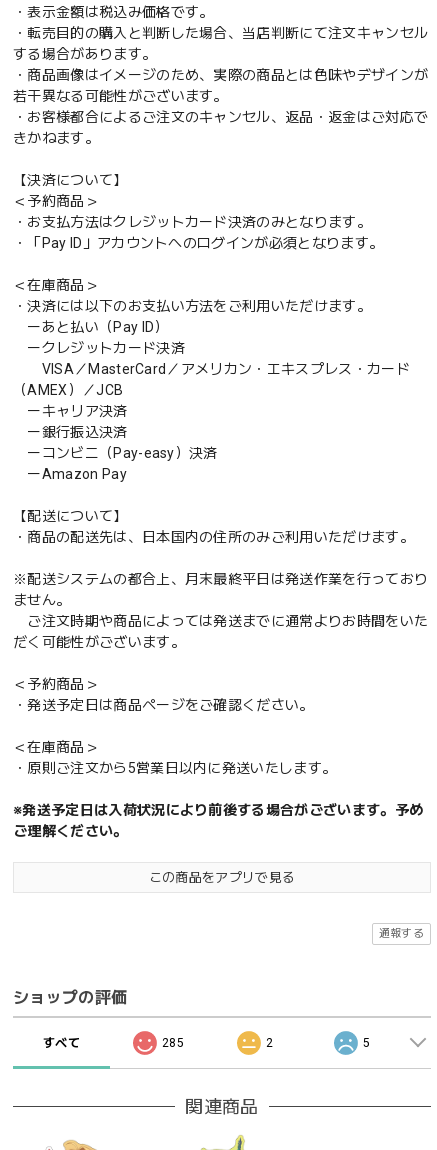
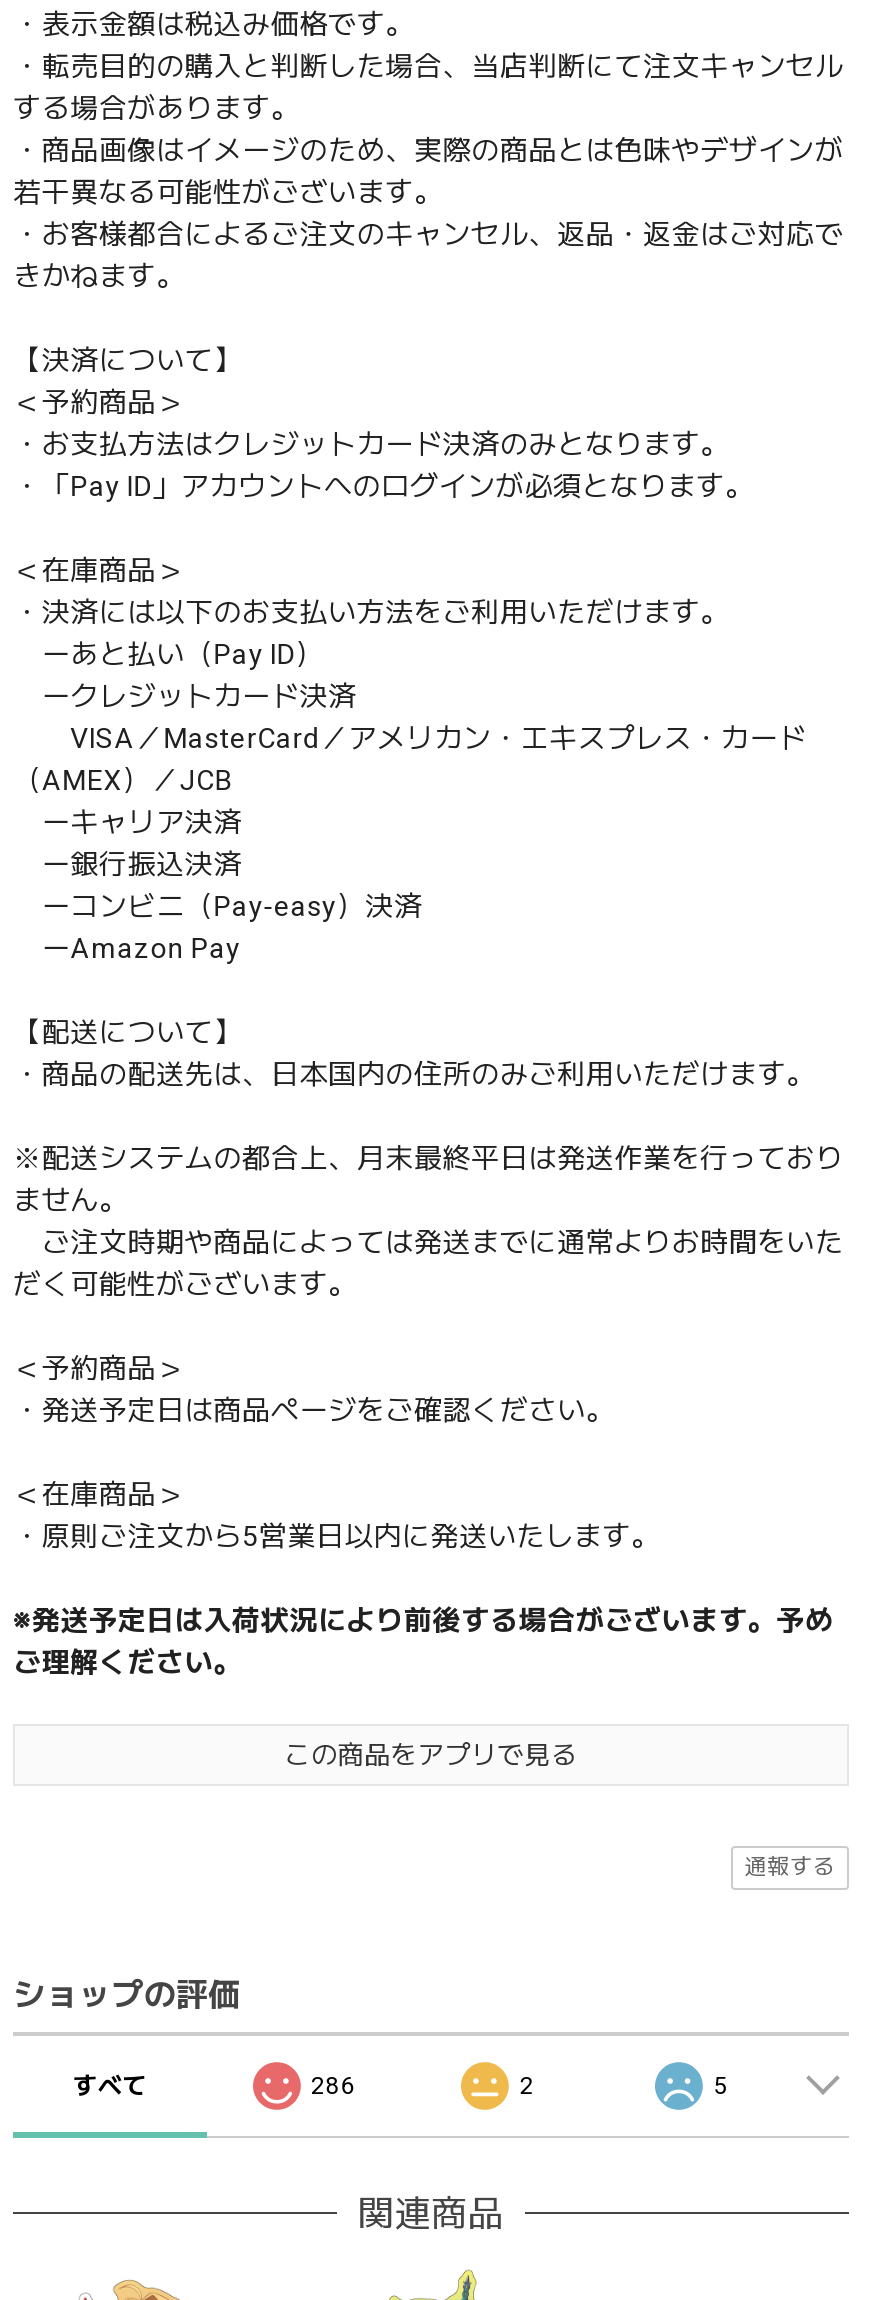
[162,1035,184,1049] 285 -> [311,2071,355,2099] 286

